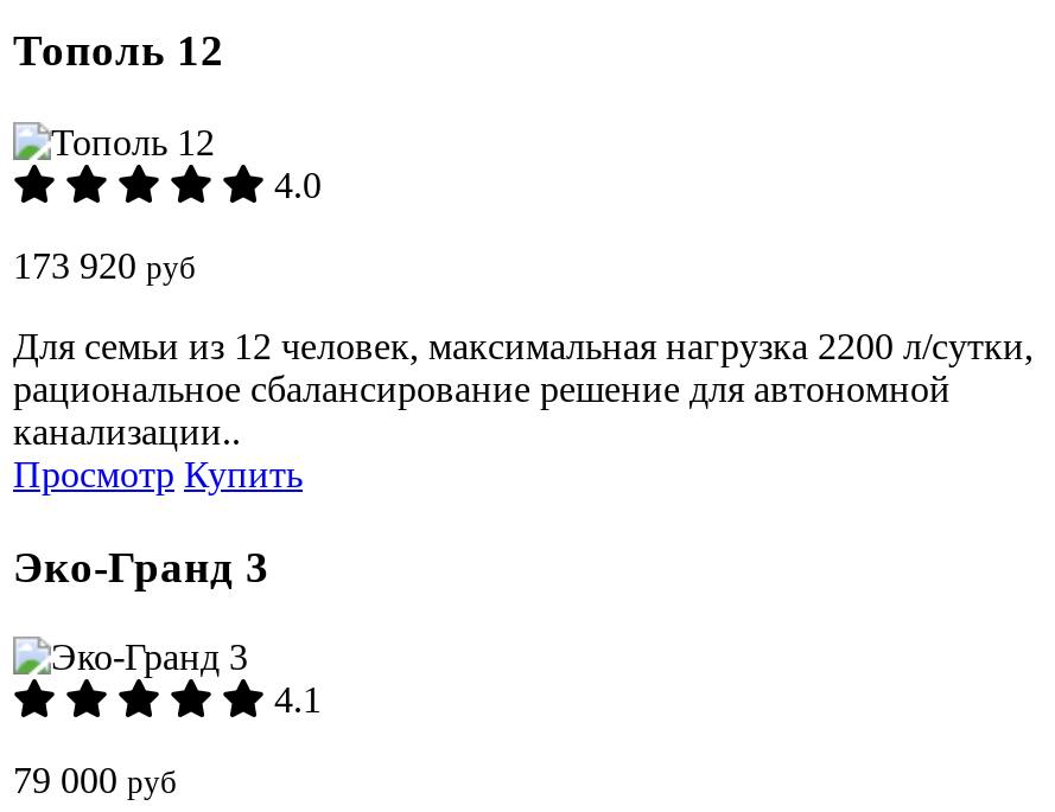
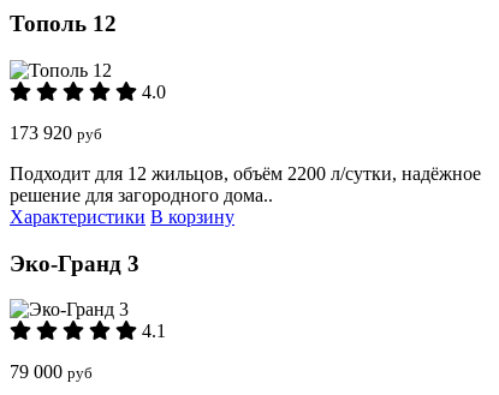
[13,326,1034,494] Для семьи из 12 человек, максимальная нагрузка 2200 л/сутки, | рациональное сбалансирование решение для автономной | канализации.. | Просмотр Купить -> [10,163,481,227] Подходит для 12 жильцов, объём 2200 л/сутки, надёжное | решение для загородного дома.. | Характеристики В корзину

